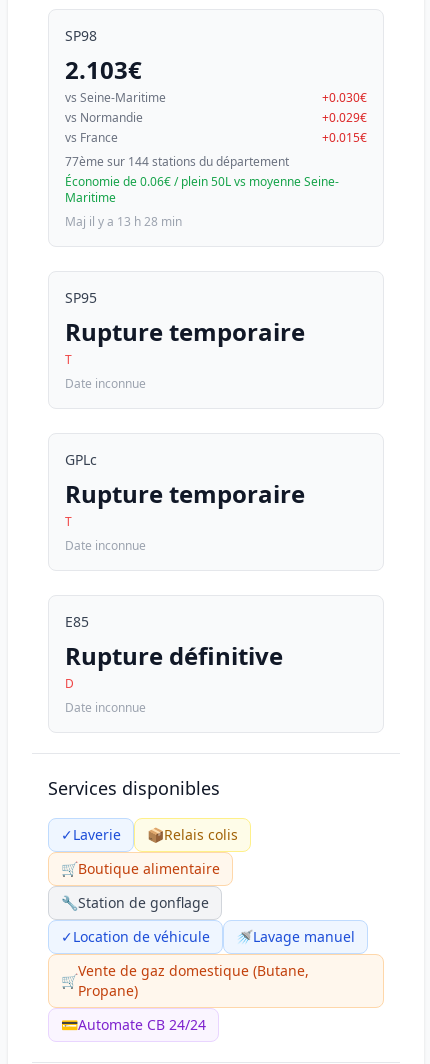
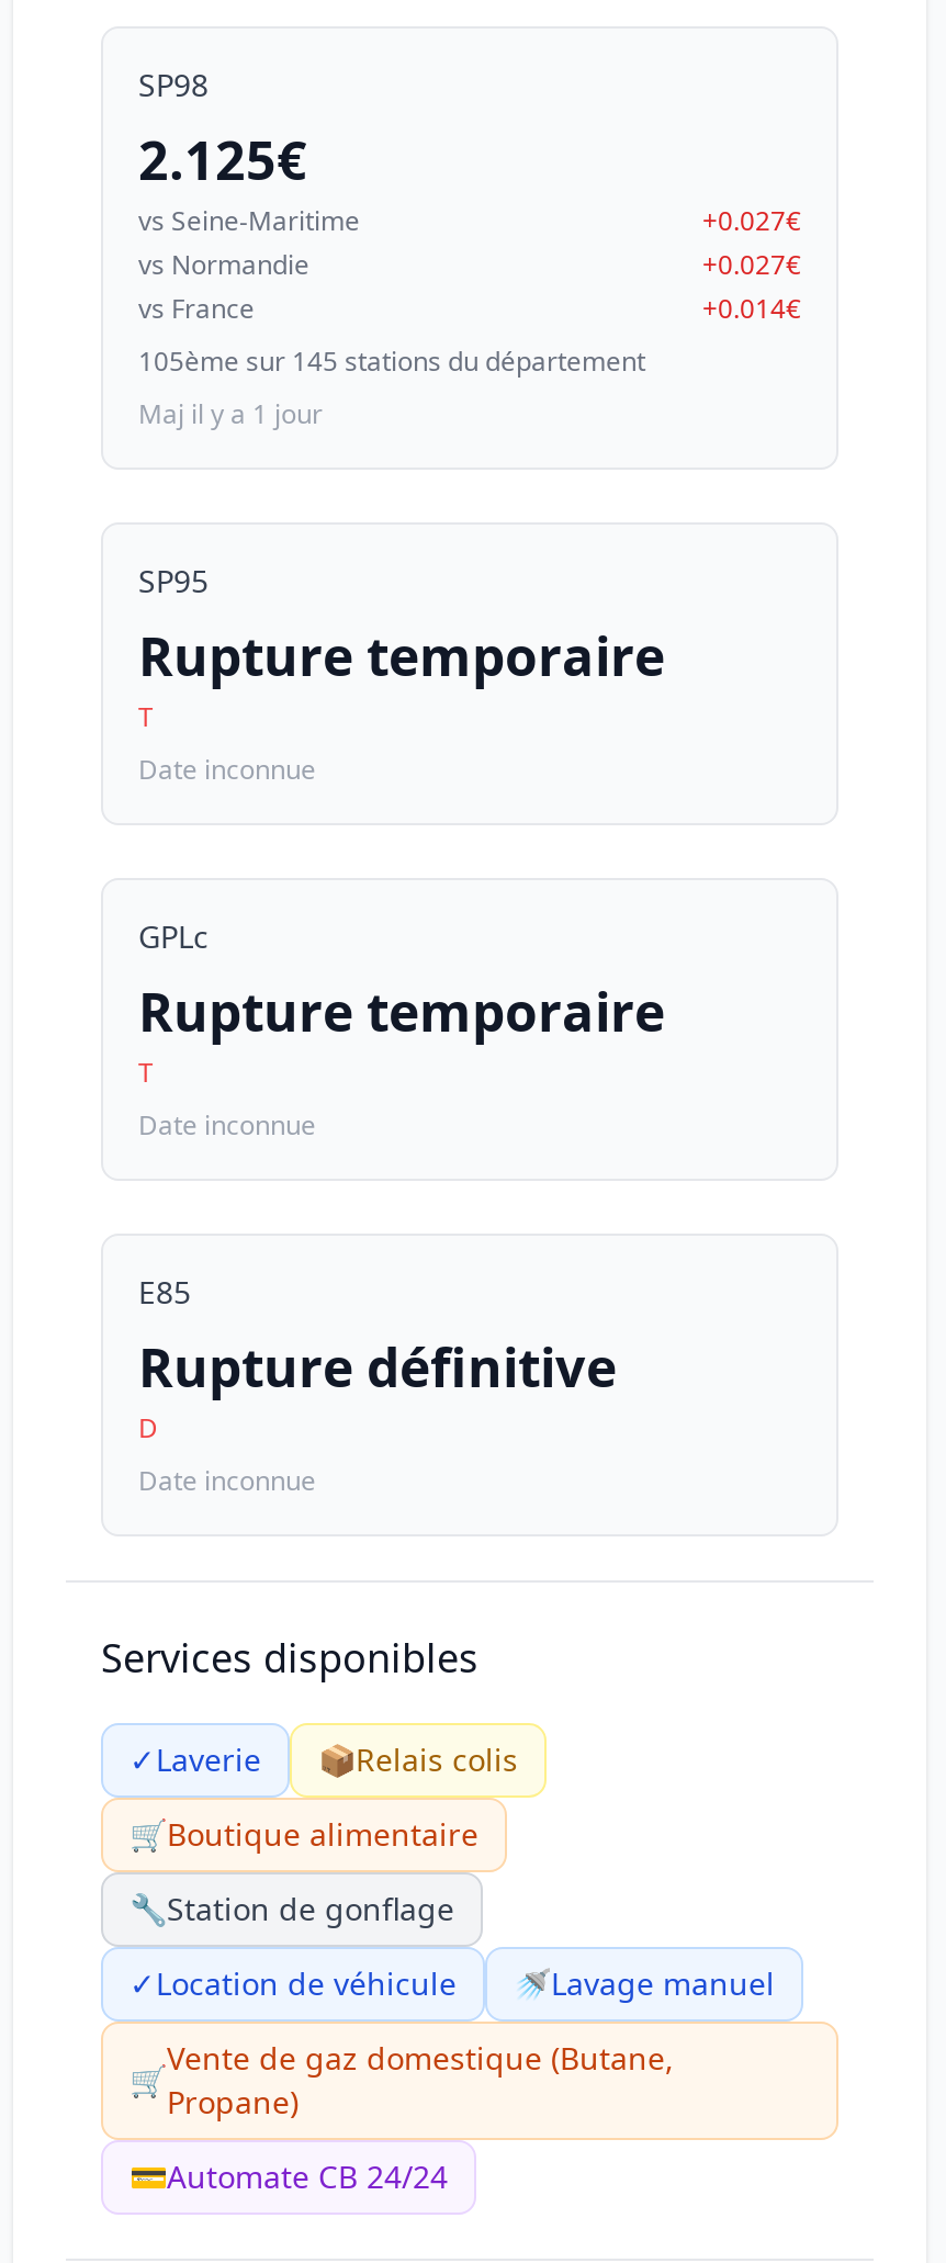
[65,53,142,86] 2.103€ -> [138,123,307,195] 2.125€
[322,89,367,106] +0.030€ -> [702,202,801,239] +0.027€
[322,109,367,126] +0.029€ -> [702,246,801,283] +0.027€
[65,129,367,230] +0.015€ | 77ème sur 144 stations du département | Économie de 0.06€ / plein 50L vs moyenne Seine- | Maritime | Maj il y a 13 h 28 min -> [138,290,801,432] +0.014€ | 105ème sur 145 stations du département | Maj il y a 1 jour

